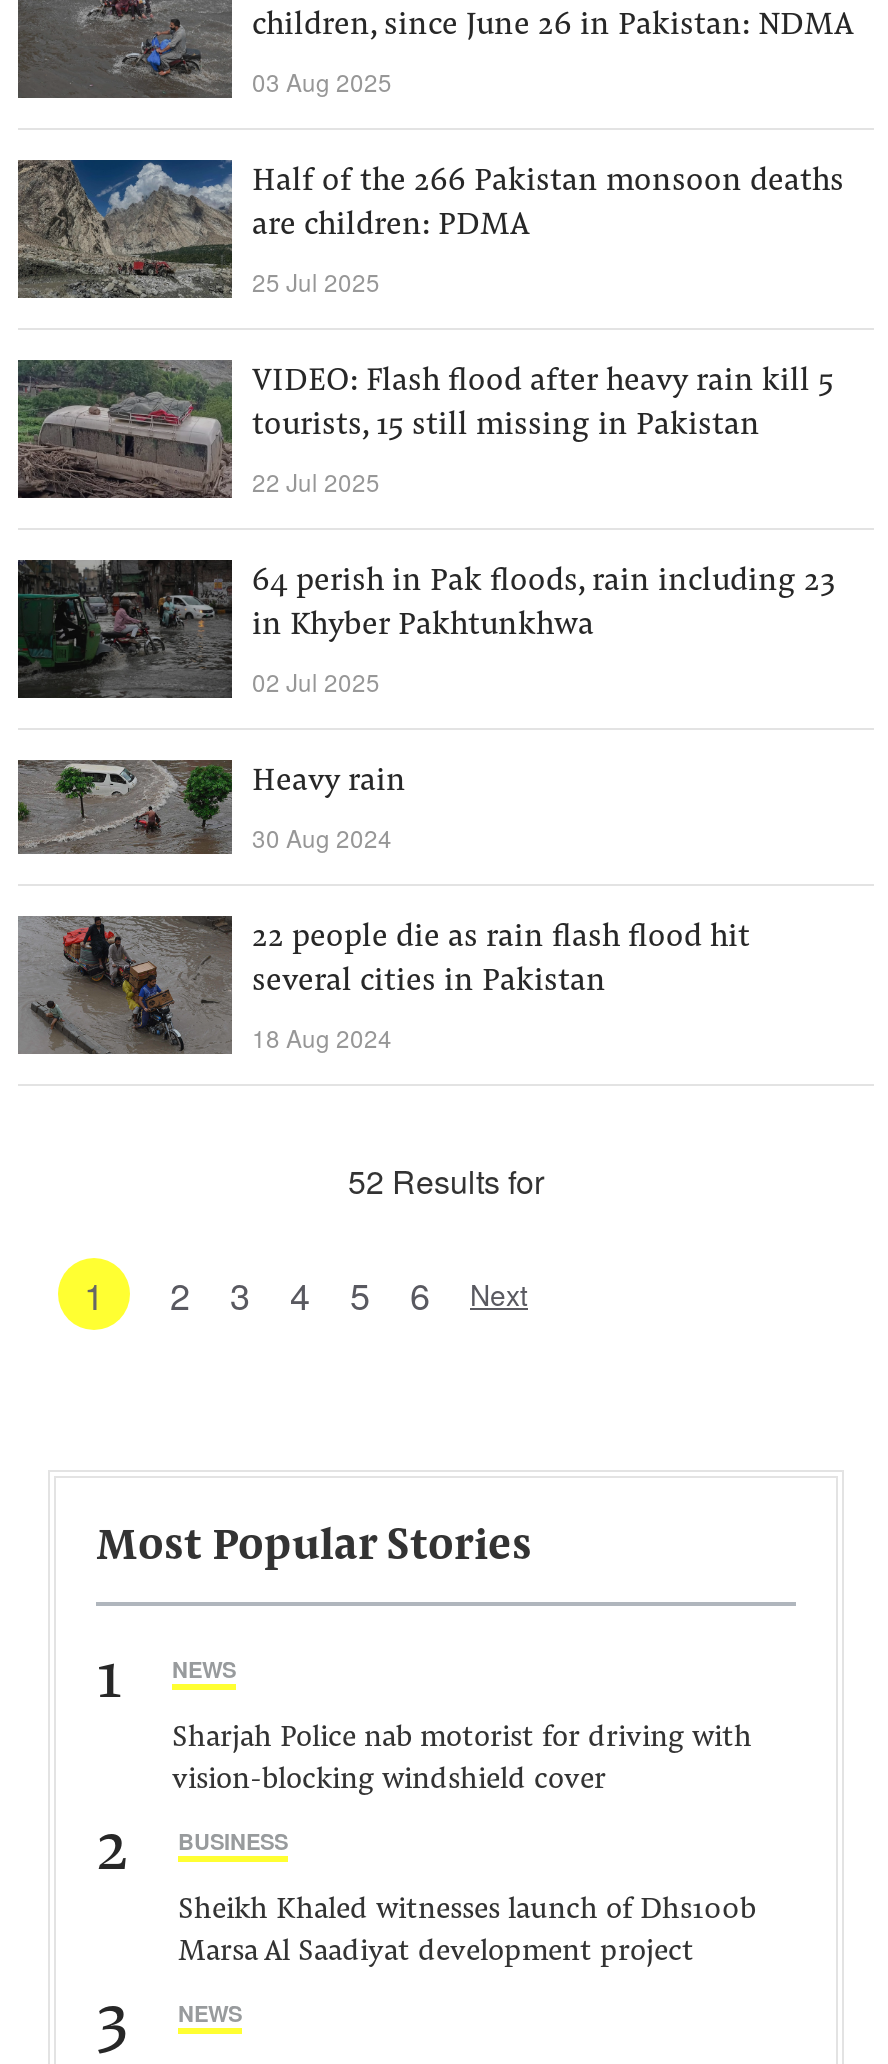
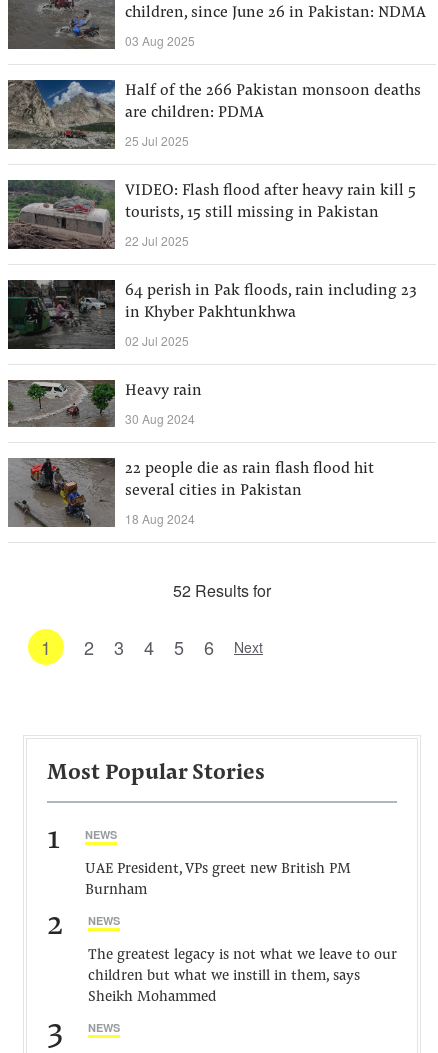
[172,1724,752,1796] Sharjah Police nab motorist for driving with | vision-blocking windshield cover -> [85,862,351,898] UAE President, VPs greet new British PM | Burnham
[178,1826,288,1856] BUSINESS -> [88,913,120,928] NEWS
[178,1896,756,1968] Sheikh Khaled witnesses launch of Dhs100b | Marsa Al Saadiyat development project -> [88,948,397,1005] The greatest legacy is not what we leave to our | children but what we instill in them, says | Sheikh Mohammed

